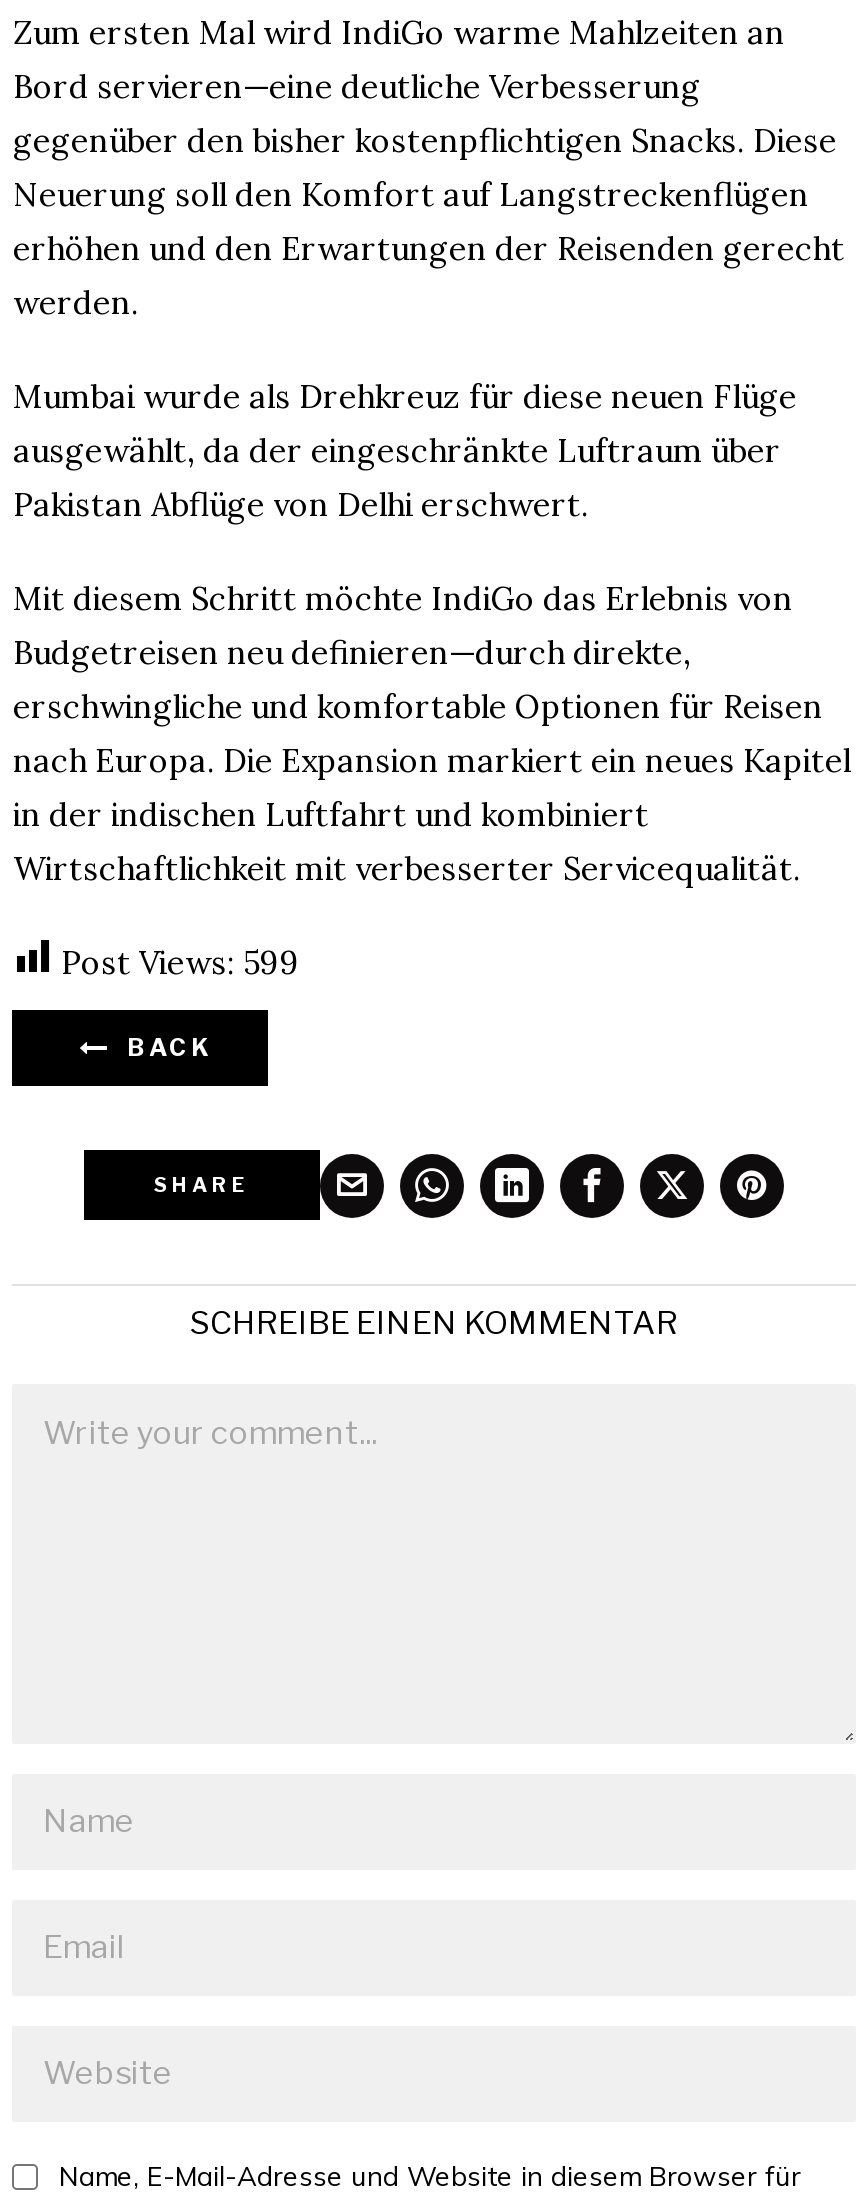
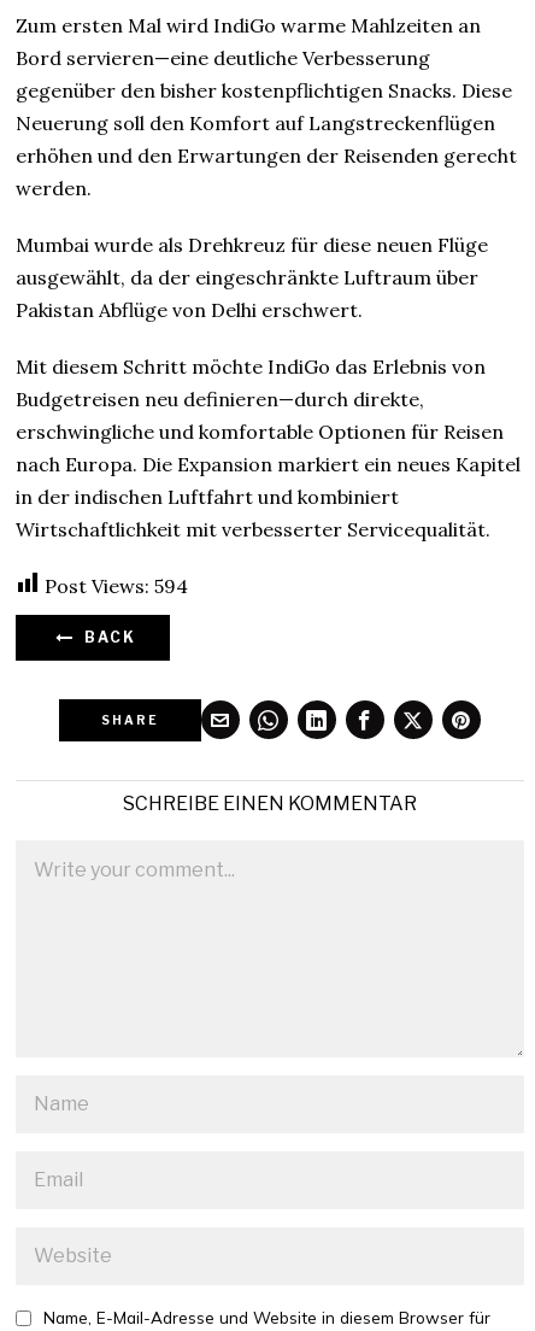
[61,942,299,982] Post Views: 599 -> [45,574,188,598] Post Views: 594

